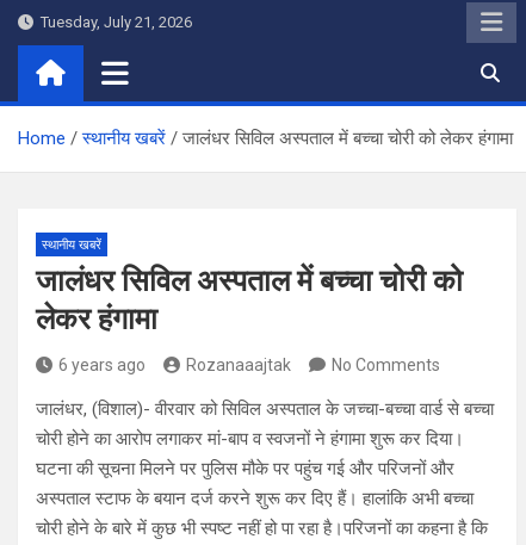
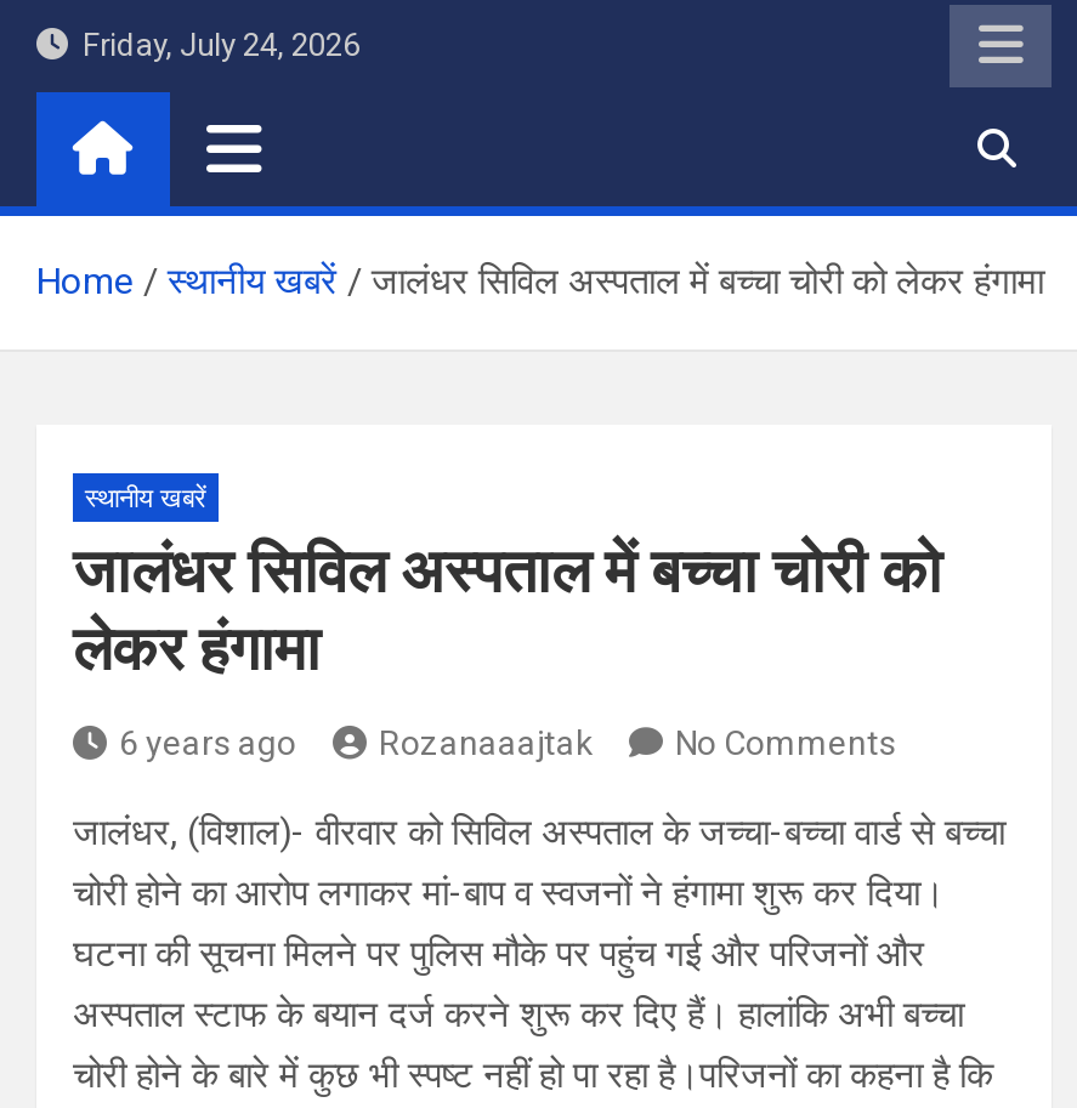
[33,13,192,31] Tuesday, July 21, 2026 -> [68,27,359,63] Friday, July 24, 2026

